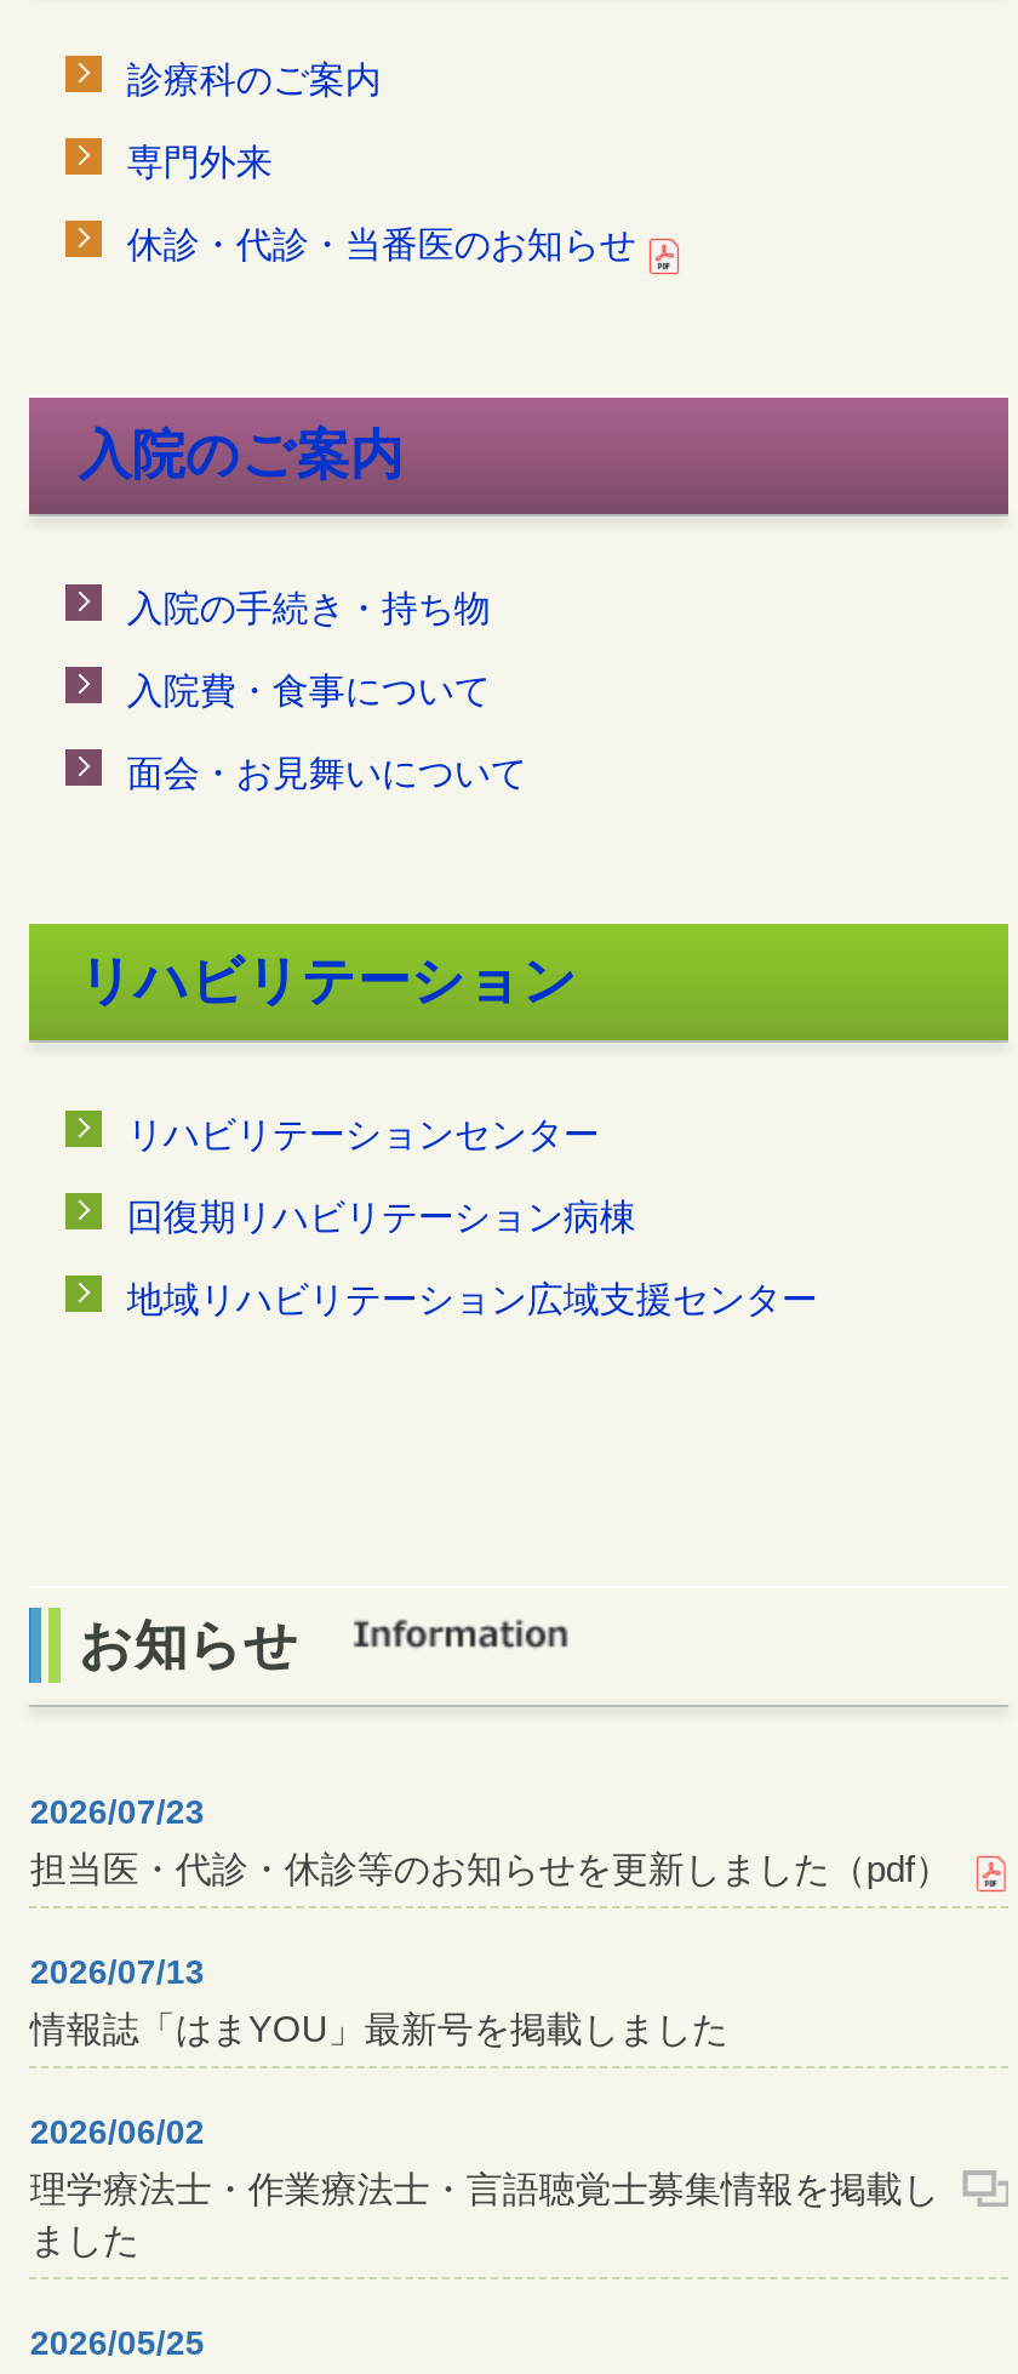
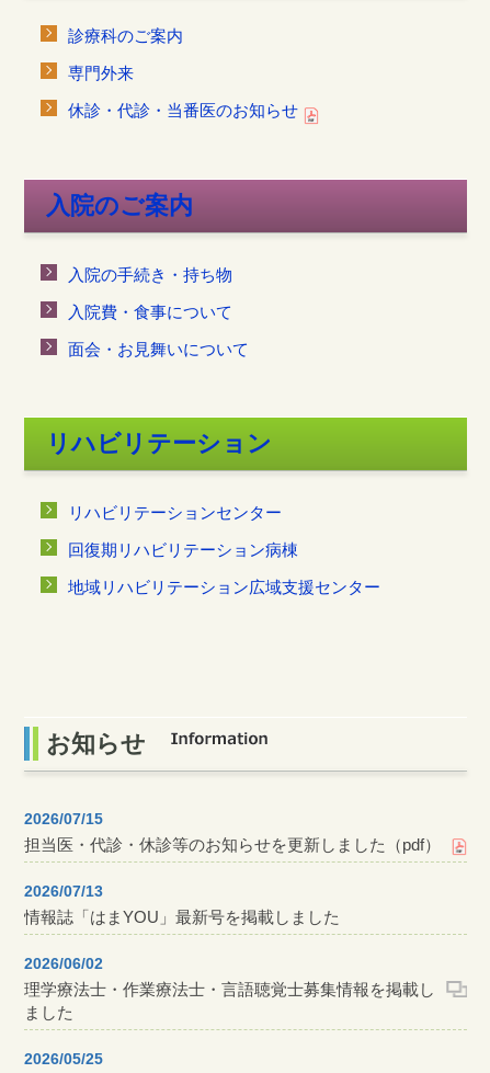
[30,1792,205,1831] 2026/07/23 -> [25,810,103,828] 2026/07/15

